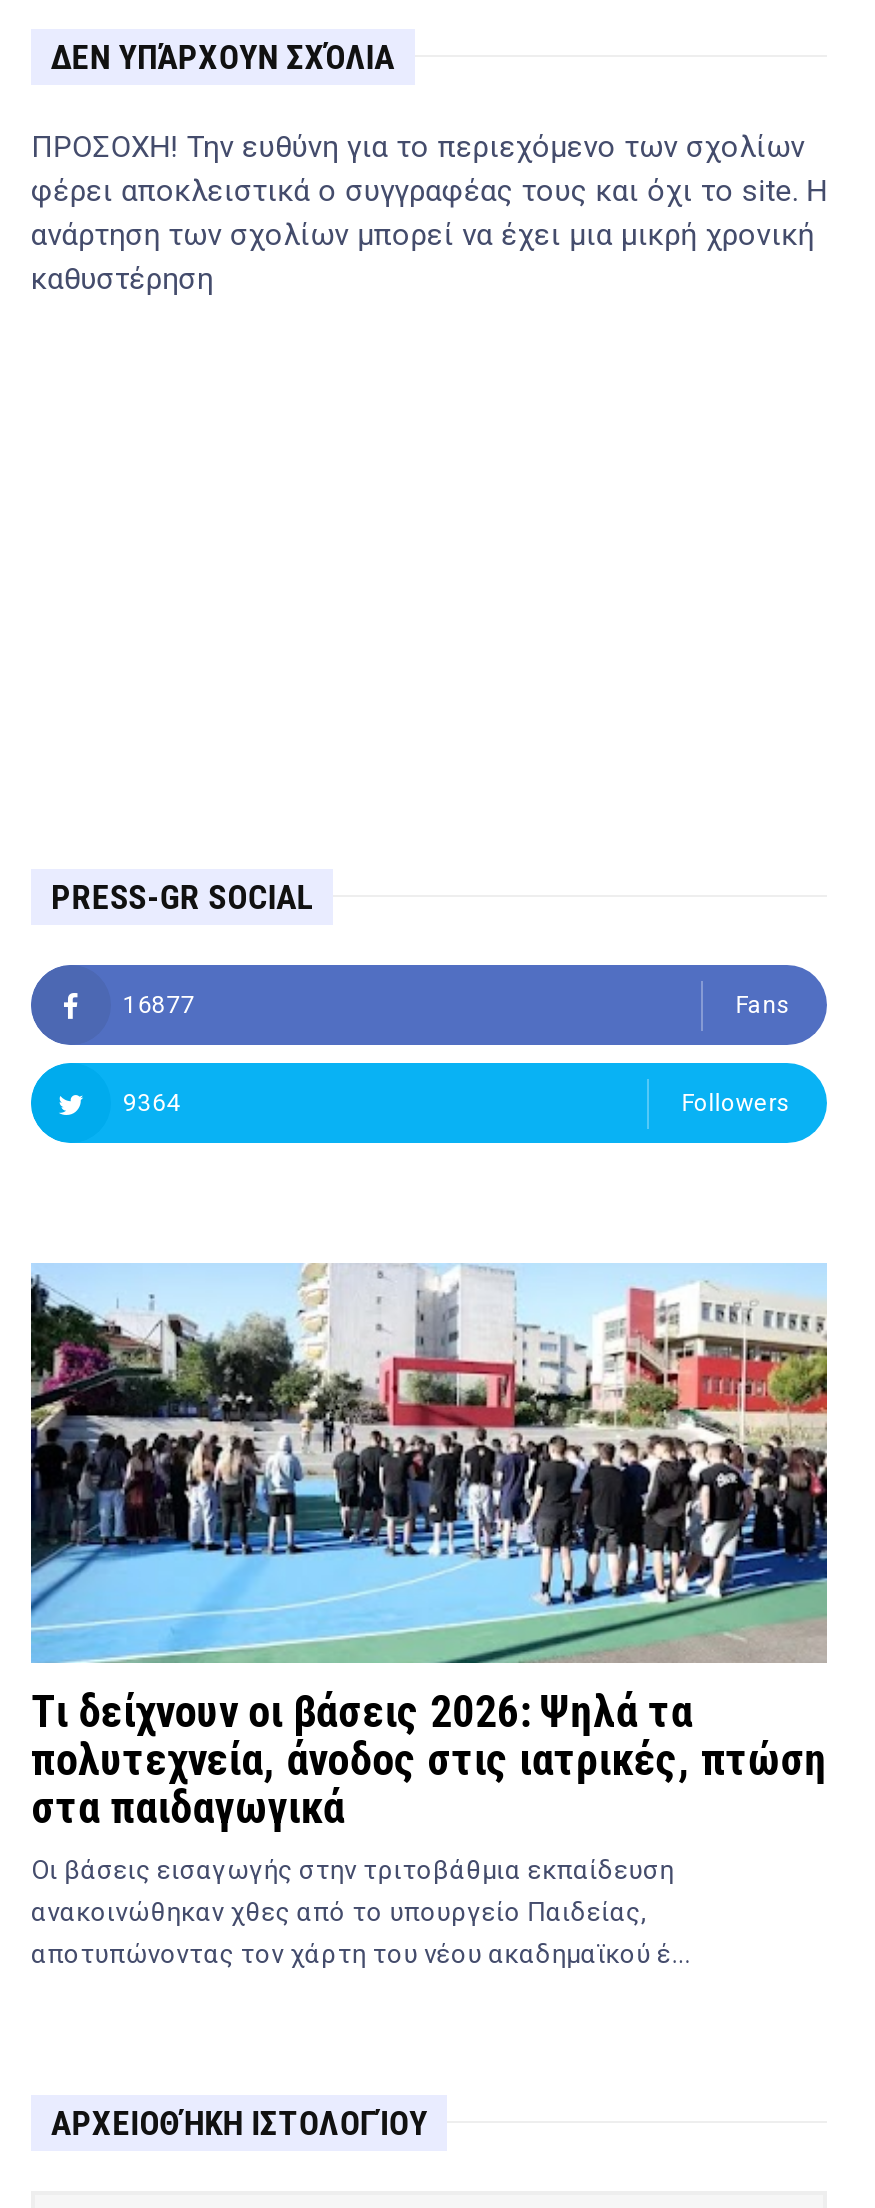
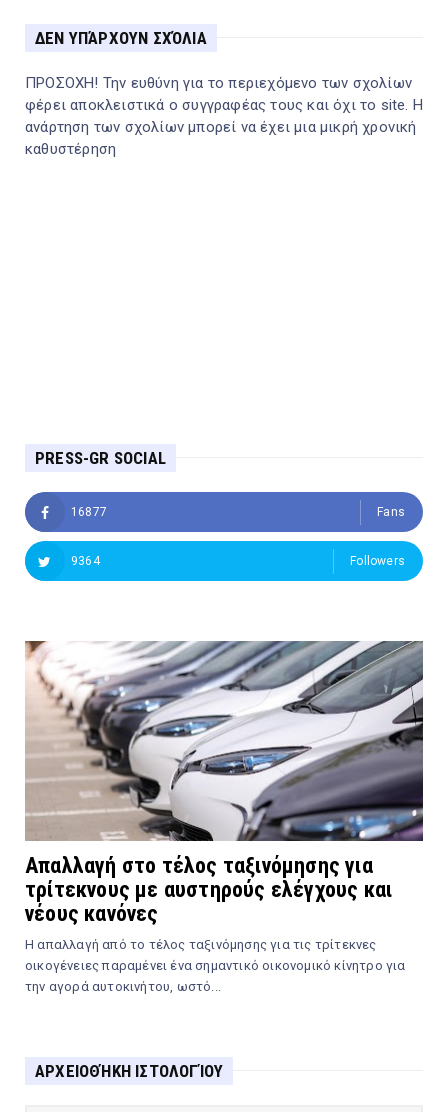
[29,1263,829,1969] [image] | Τι δείχνουν οι βάσεις 2026: Ψηλά τα | πολυτεχνεία, άνοδος στις ιατρικές, πτώση | στα παιδαγωγικά | Οι βάσεις εισαγωγής στην τριτοβάθμια εκπαίδευση | ανακοινώθηκαν χθες από το υπουργείο Παιδείας, | αποτυπώνοντας τον χάρτη του νέου ακαδημαϊκού έ... -> [24,640,424,994] [image] | Απαλλαγή στο τέλος ταξινόμησης για | τρίτεκνους με αυστηρούς ελέγχους και | νέους κανόνες | Η απαλλαγή από το τέλος ταξινόμησης για τις τρίτεκνες | οικογένειες παραμένει ένα σημαντικό οικονομικό κίνητρο για | την αγορά αυτοκινήτου, ωστό...

